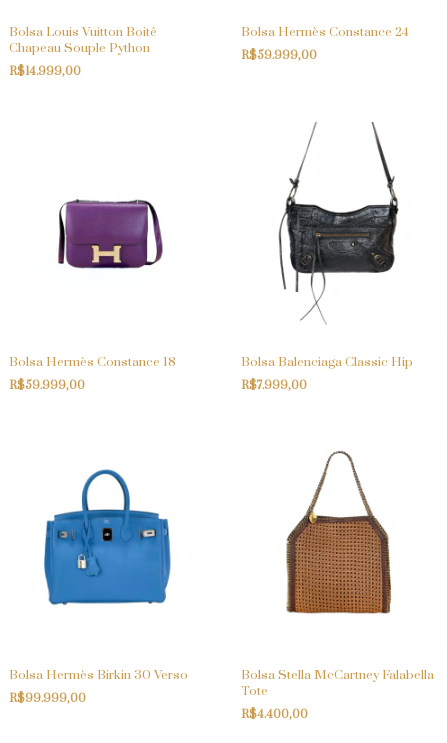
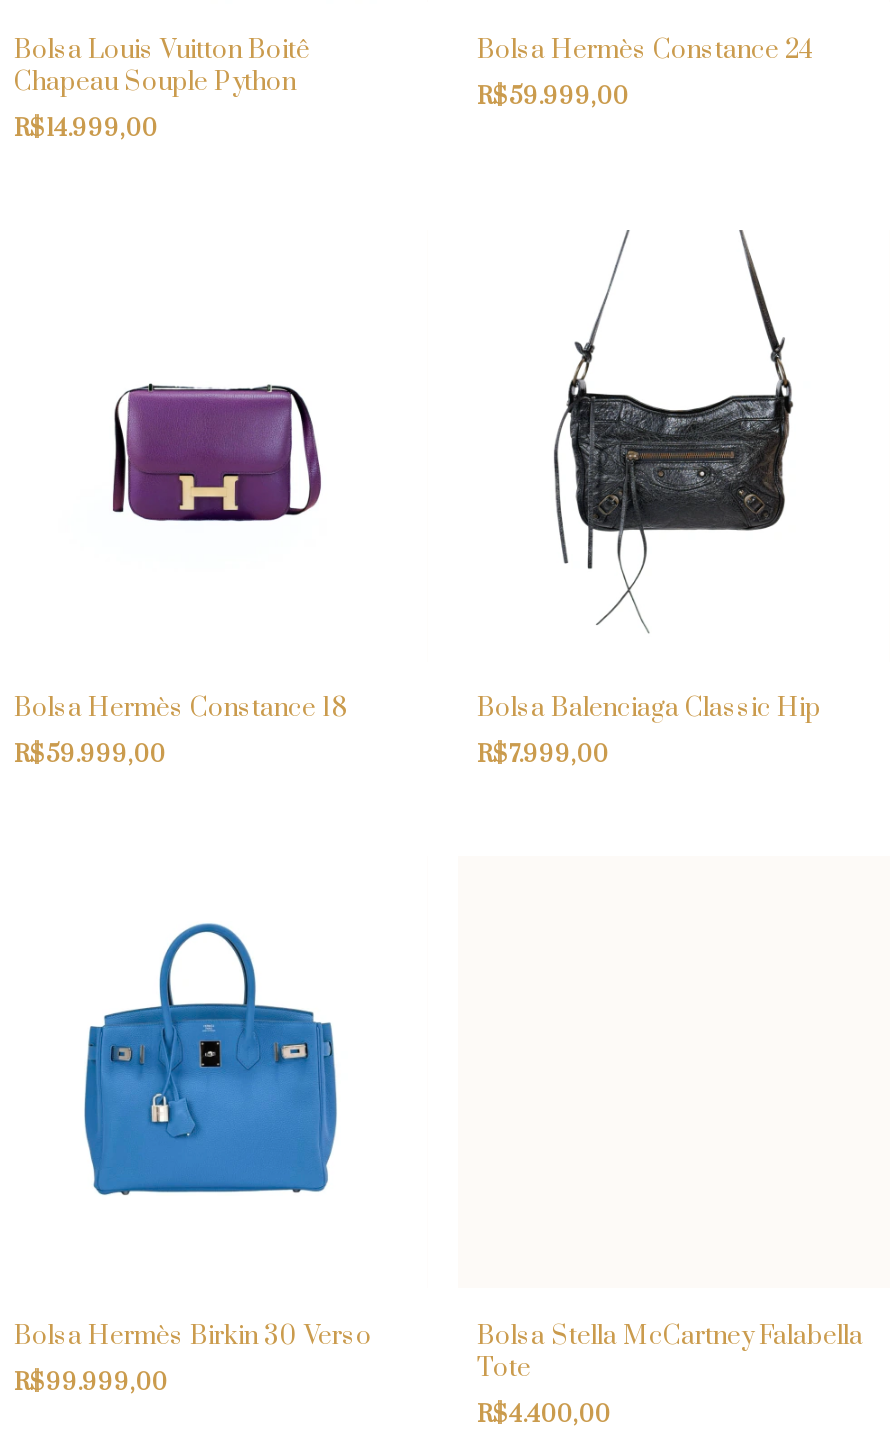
[286,450,392,614] [image] -> none

